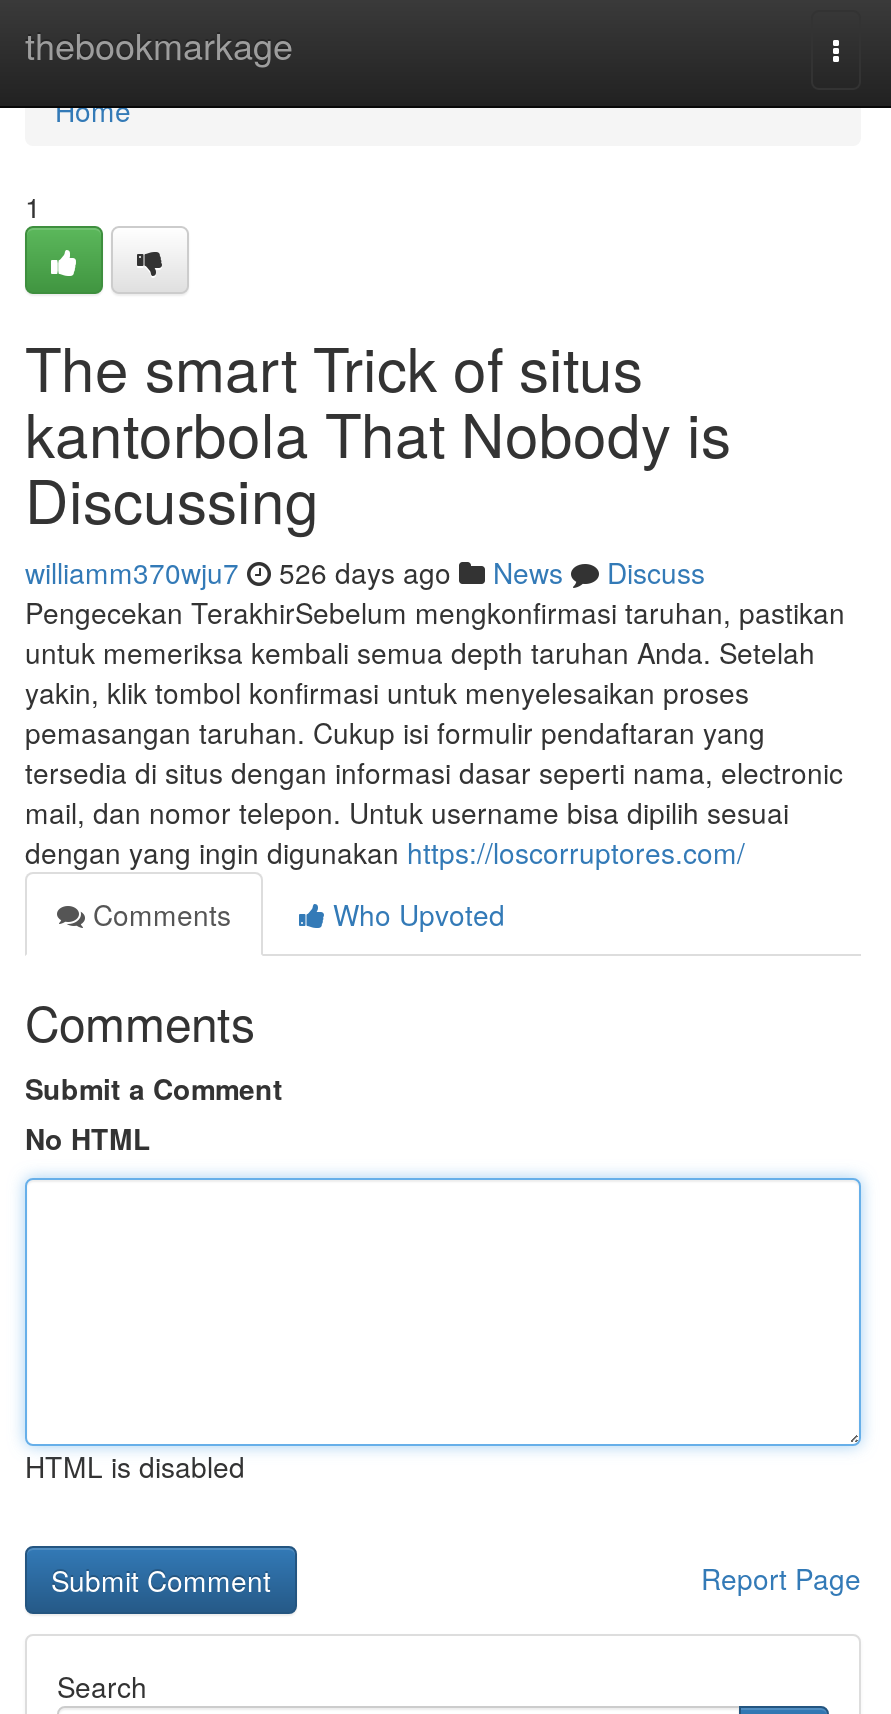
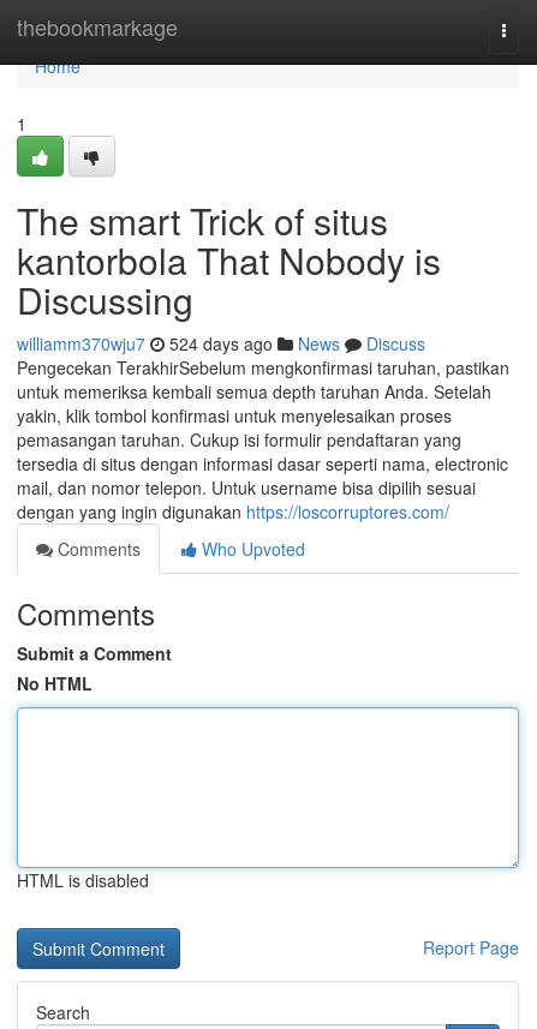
[25,552,705,592] williamm370wju7 526 days ago News Discuss -> [17,331,425,355] williamm370wju7 524 days ago News Discuss

